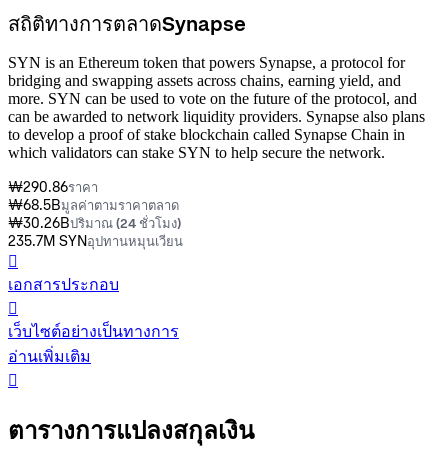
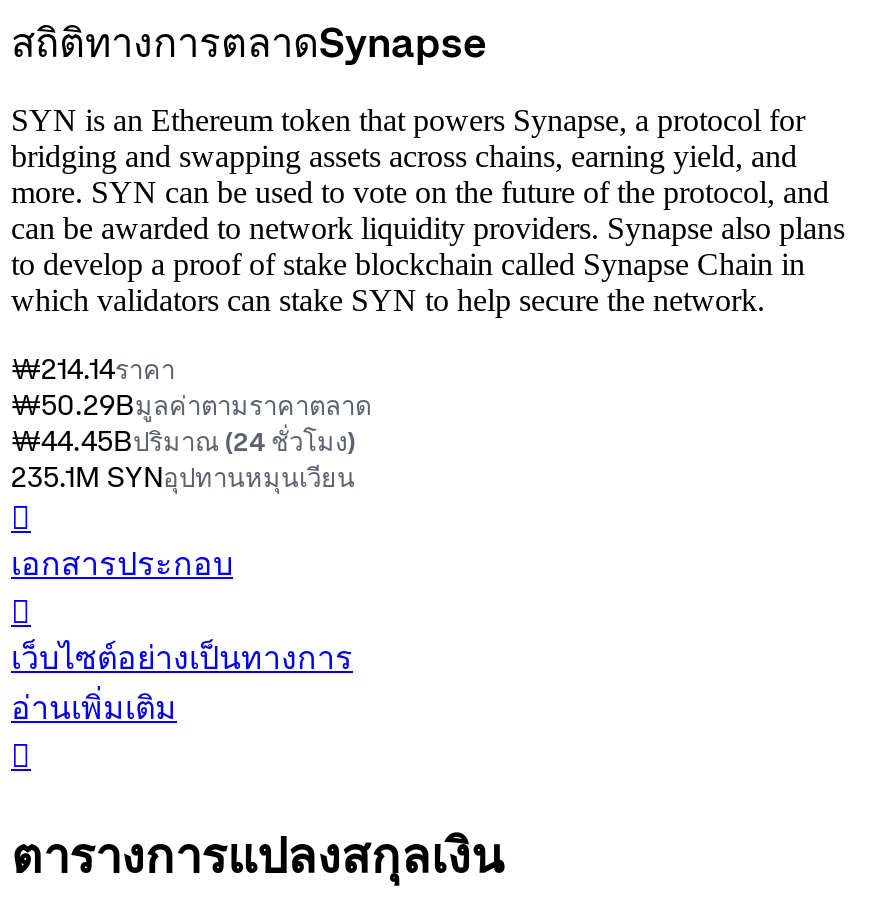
[8,178,98,196] ₩290.86ราคา -> [11,350,175,386] ₩214.14ราคา
[8,196,179,214] ₩68.5Bมูลค่าตามราคาตลาด -> [11,386,371,422] ₩50.29Bมูลค่าตามราคาตลาด
[8,214,181,232] ₩30.26Bปริมาณ (24 ชั่วโมง) -> [11,422,355,458] ₩44.45Bปริมาณ (24 ชั่วโมง)
[8,232,183,250] 235.7M SYNอุปทานหมุนเวียน -> [11,458,355,494] 235.1M SYNอุปทานหมุนเวียน

